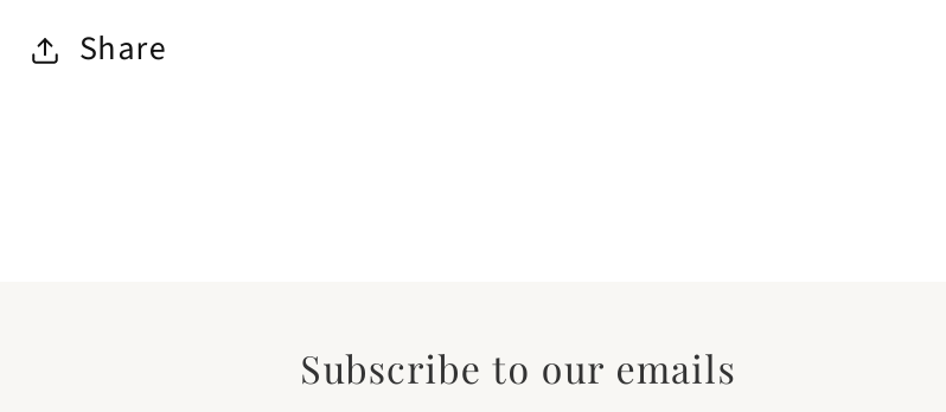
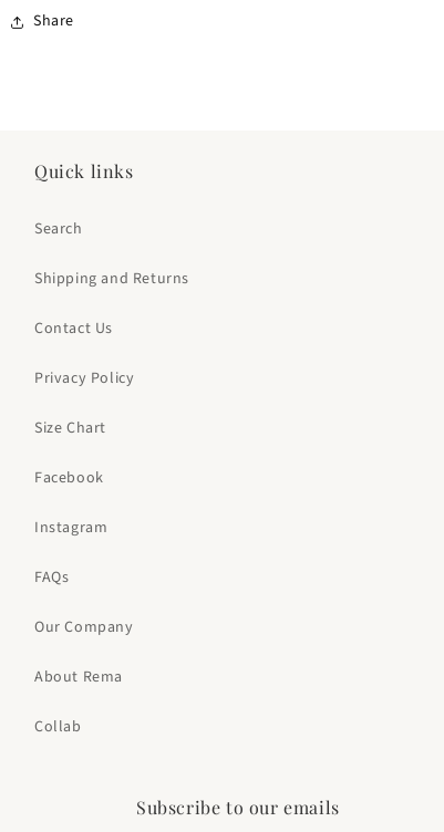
none -> [34,159,189,738] Quick links | Search | Shipping and Returns | Contact Us | Privacy Policy | Size Chart | Facebook | Instagram | FAQs | Our Company | About Rema | Collab

